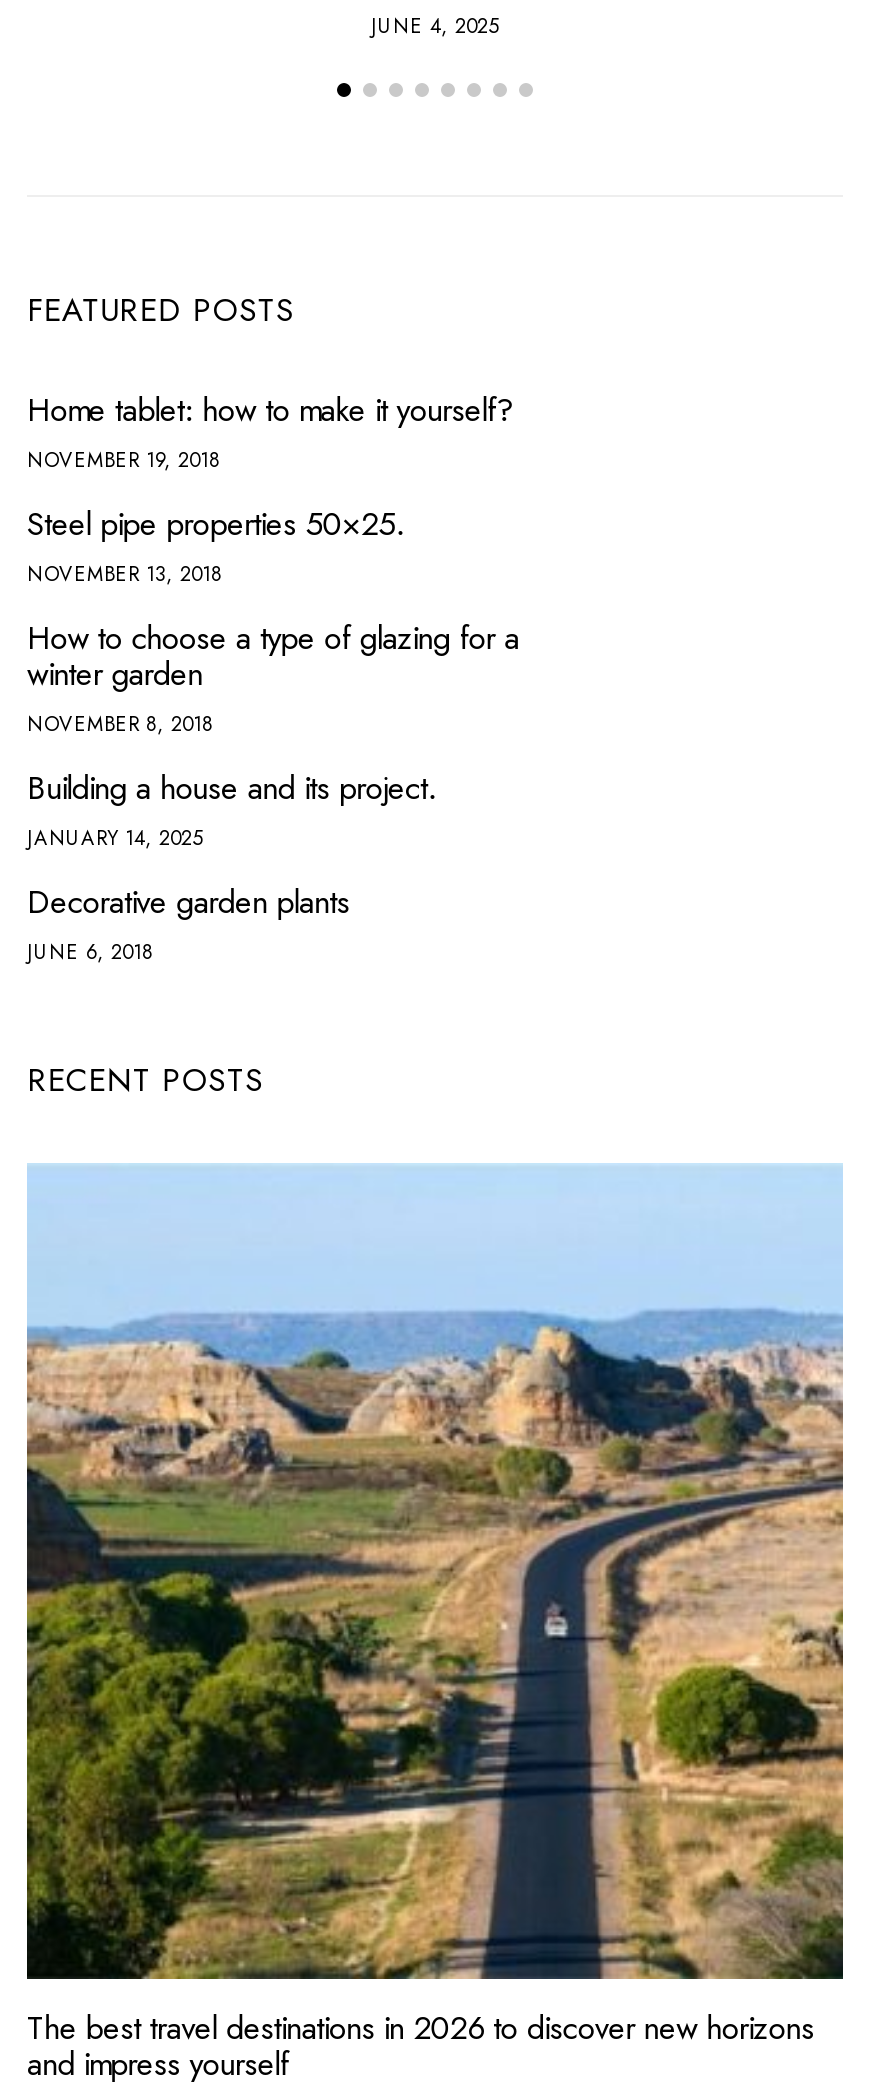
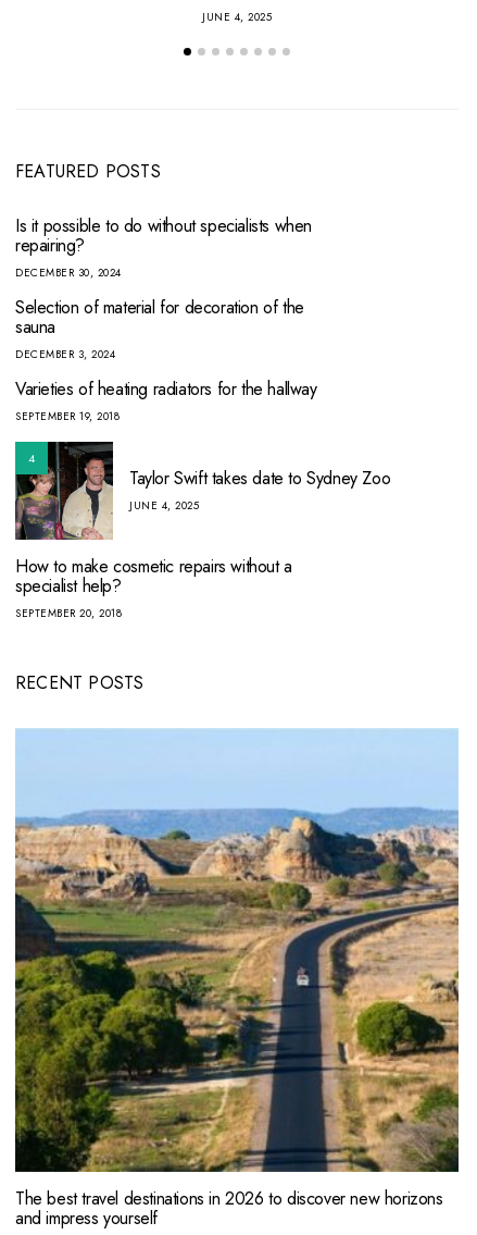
[27,387,513,475] Home tablet: how to make it yourself? | NOVEMBER 19, 2018 -> [15,213,312,281] Is it possible to do without specialists when | repairing? | DECEMBER 30, 2024
[27,501,405,589] Steel pipe properties 50×25. | NOVEMBER 13, 2018 -> [15,295,304,362] Selection of material for decoration of the | sauna | DECEMBER 3, 2024
[27,615,519,739] How to choose a type of glazing for a | winter garden | NOVEMBER 8, 2018 -> [15,376,317,424] Varieties of heating radiators for the hallway | SEPTEMBER 19, 2018
[27,765,437,853] Building a house and its project. | JANUARY 14, 2025 -> [28,449,390,513] 4 | Taylor Swift takes date to Sydney Zoo | JUNE 4, 2025
[27,879,350,967] Decorative garden plants | JUNE 6, 2018 -> [15,554,292,621] How to make cosmetic repairs without a | specialist help? | SEPTEMBER 20, 2018

